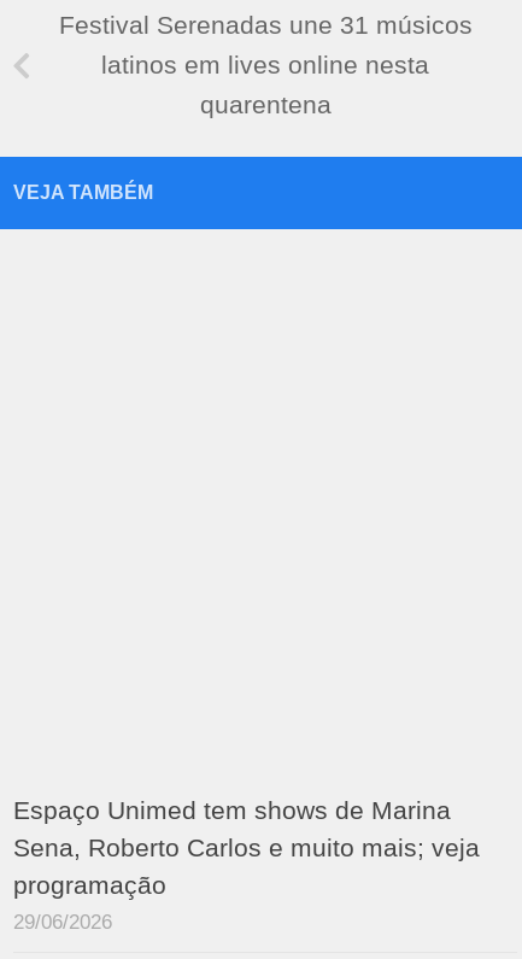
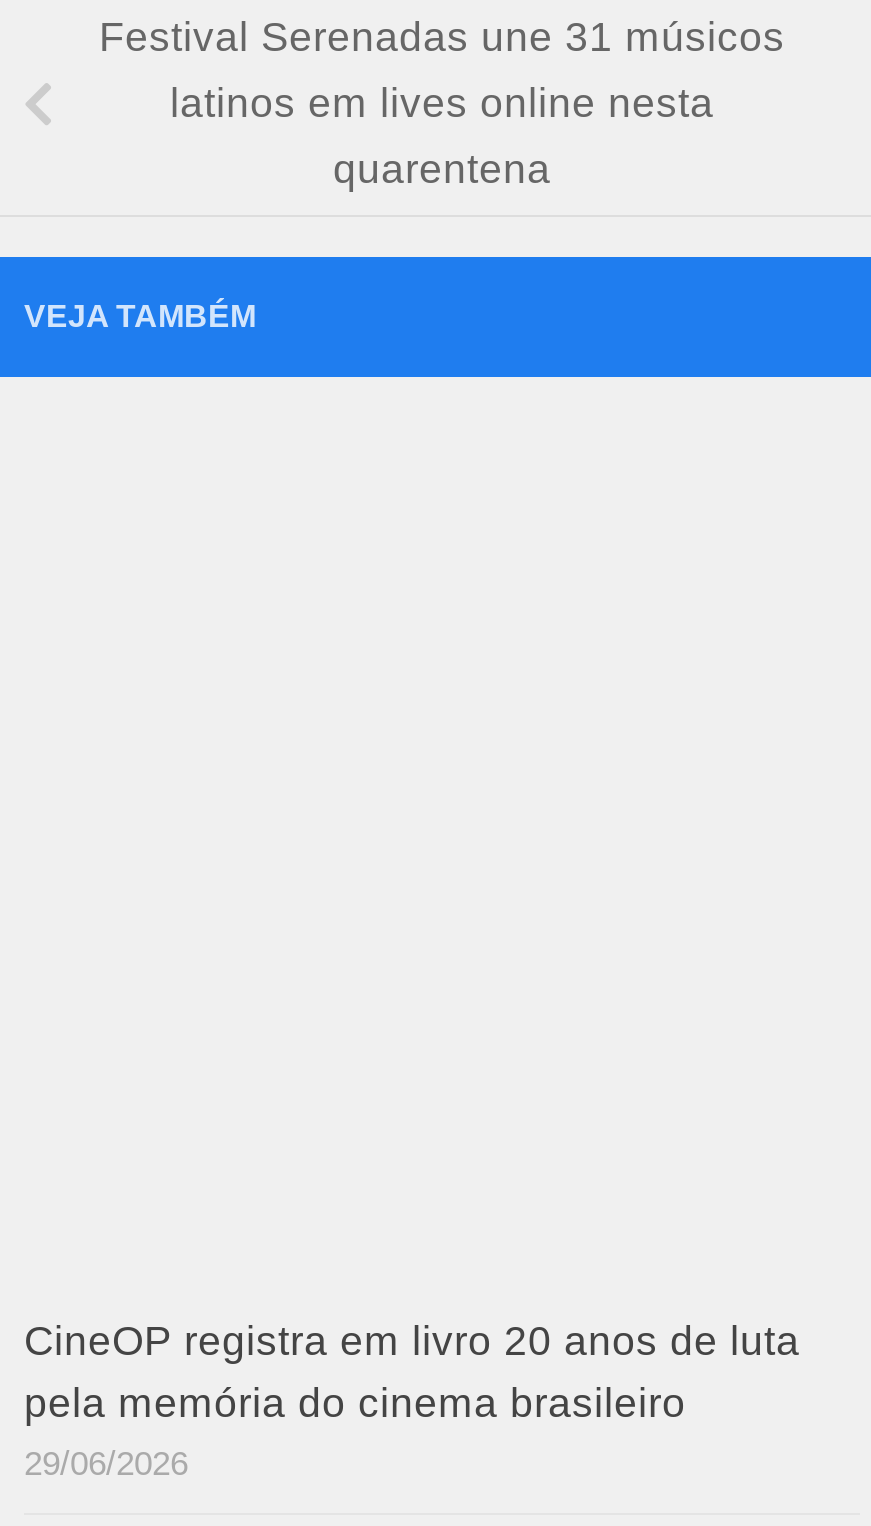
[13,797,480,899] Espaço Unimed tem shows de Marina | Sena, Roberto Carlos e muito mais; veja | programação -> [24,1316,800,1424] CineOP registra em livro 20 anos de luta | pela memória do cinema brasileiro

